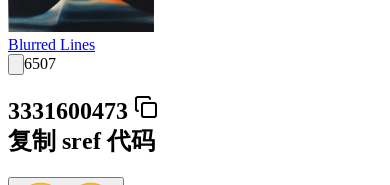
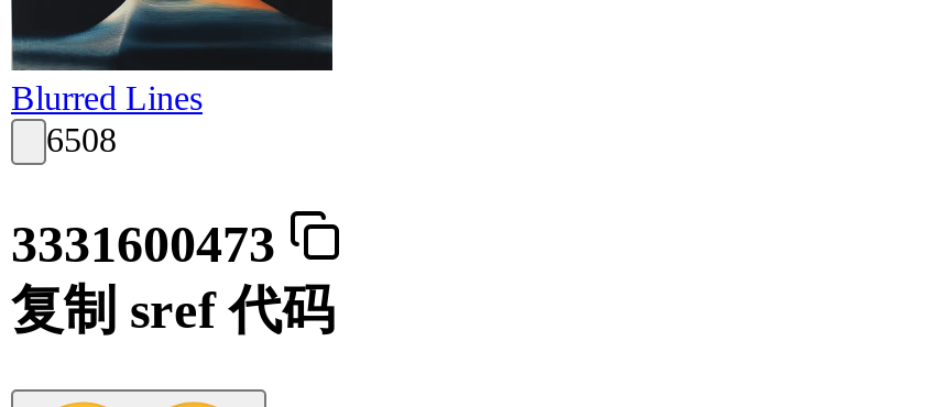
[24,55,56,72] 6507 -> [46,121,117,158] 6508

